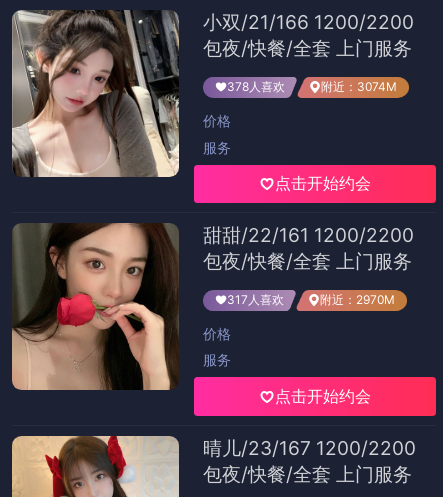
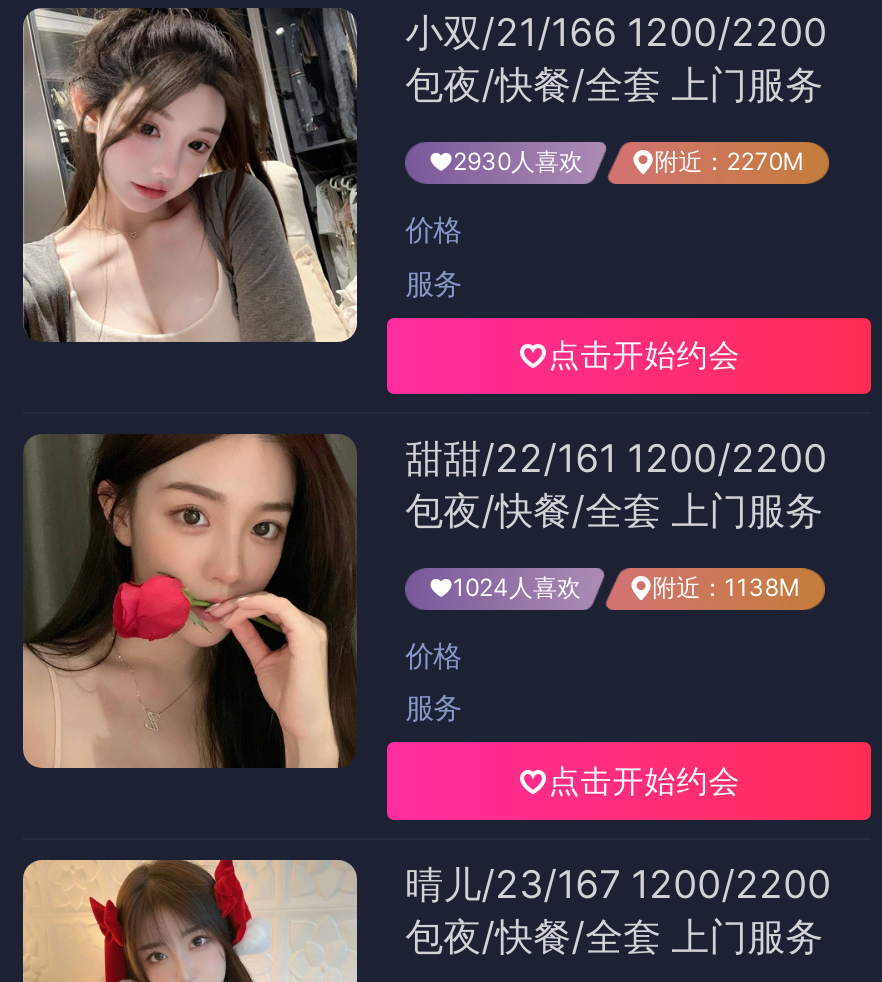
[227,79,285,94] 378人喜欢 -> [453,146,583,176] 2930人喜欢
[321,79,397,94] 附近：3074M -> [655,146,805,176] 附近：2270M
[227,291,284,306] 317人喜欢 -> [453,571,581,601] 1024人喜欢
[320,291,395,306] 附近：2970M -> [653,571,801,601] 附近：1138M

